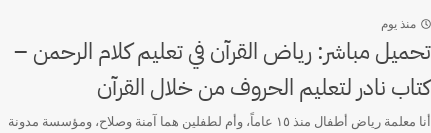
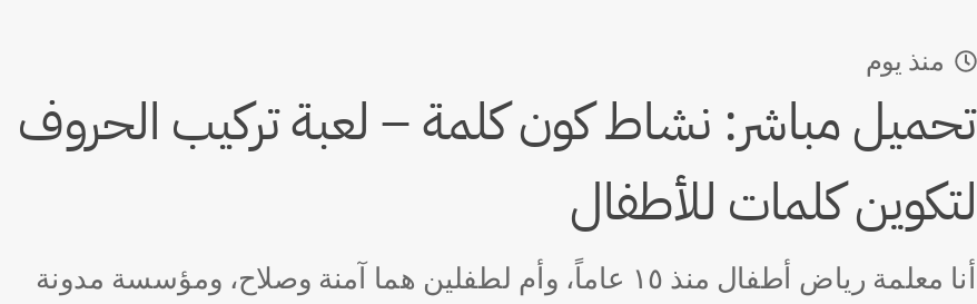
[14,34,431,105] تحميل مباشر: رياض القرآن في تعليم كلام الرحمن – | كتاب نادر لتعليم الحروف من خلال القرآن -> [18,83,977,241] تحميل مباشر: نشاط كون كلمة – لعبة تركيب الحروف | لتكوين كلمات للأطفال

